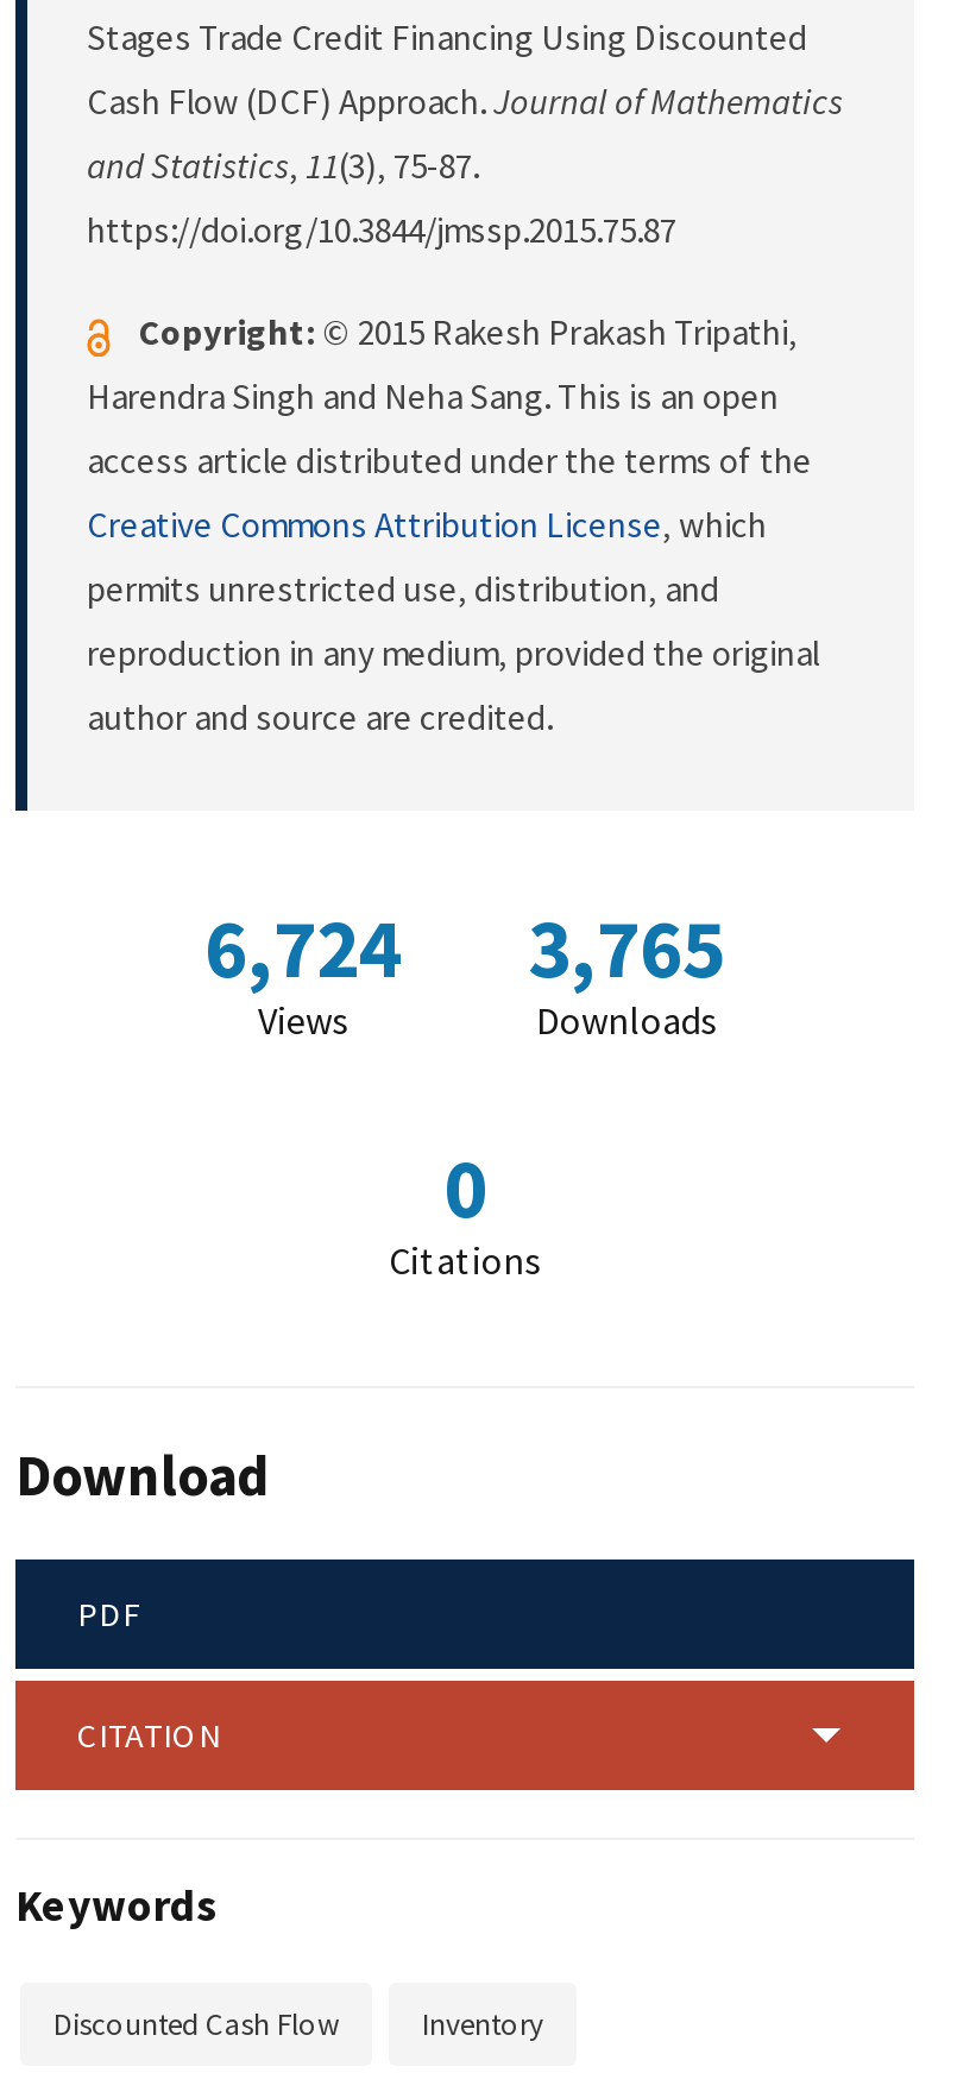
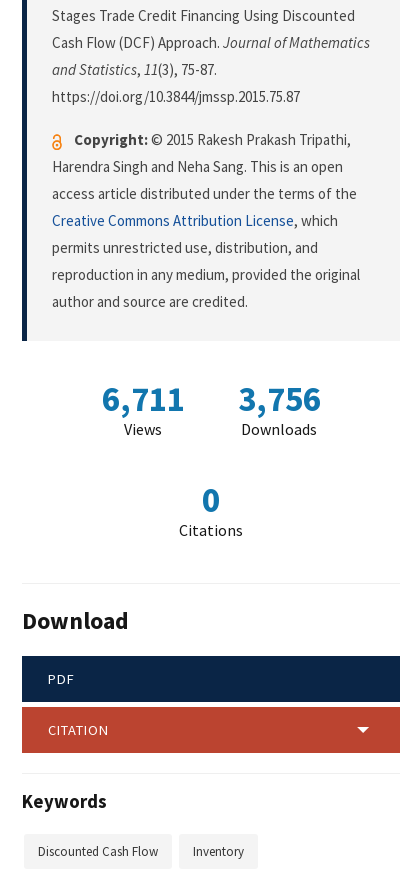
[204,897,402,1002] 6,724 -> [101,377,184,421] 6,711
[528,897,725,1002] 3,765 -> [237,377,320,421] 3,756

